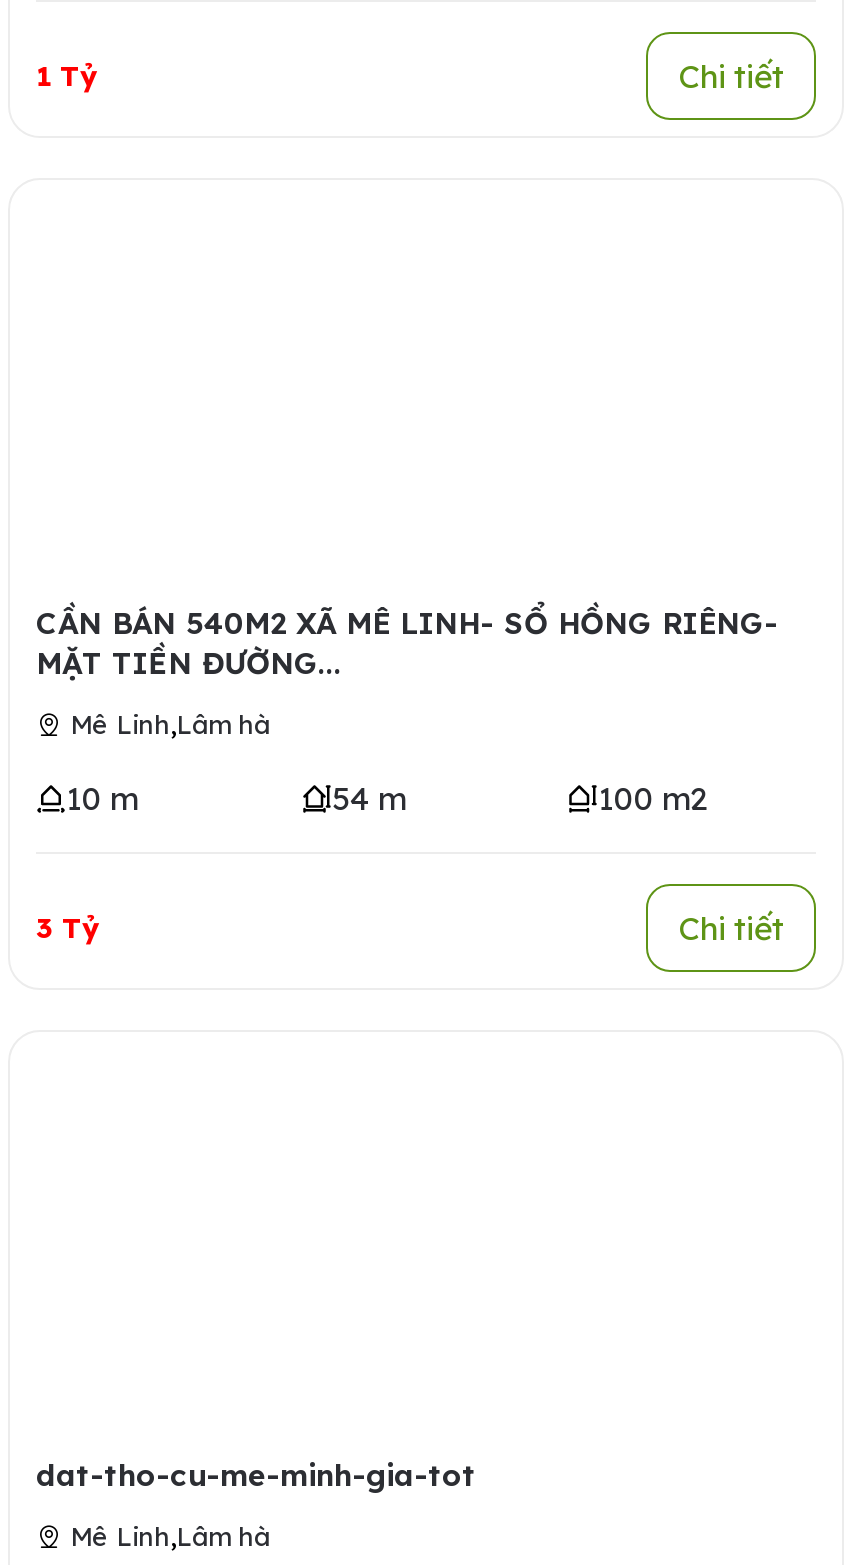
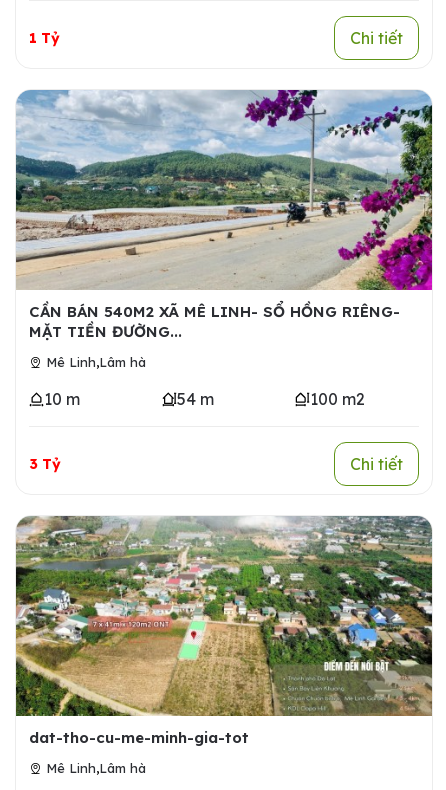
none -> [15,89,433,291] [image]
none -> [15,515,433,717] [image]

